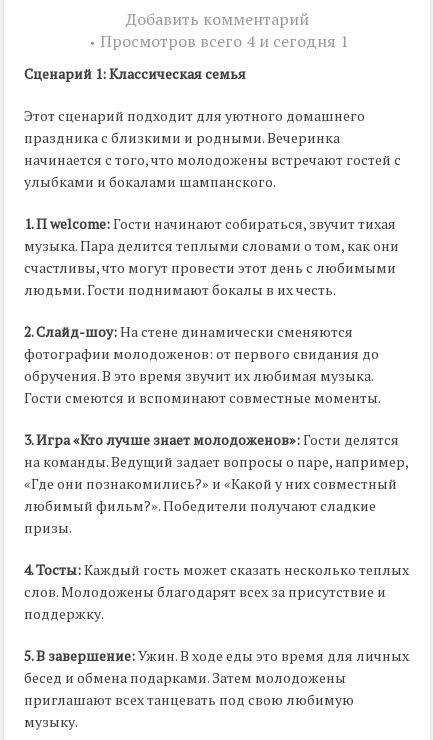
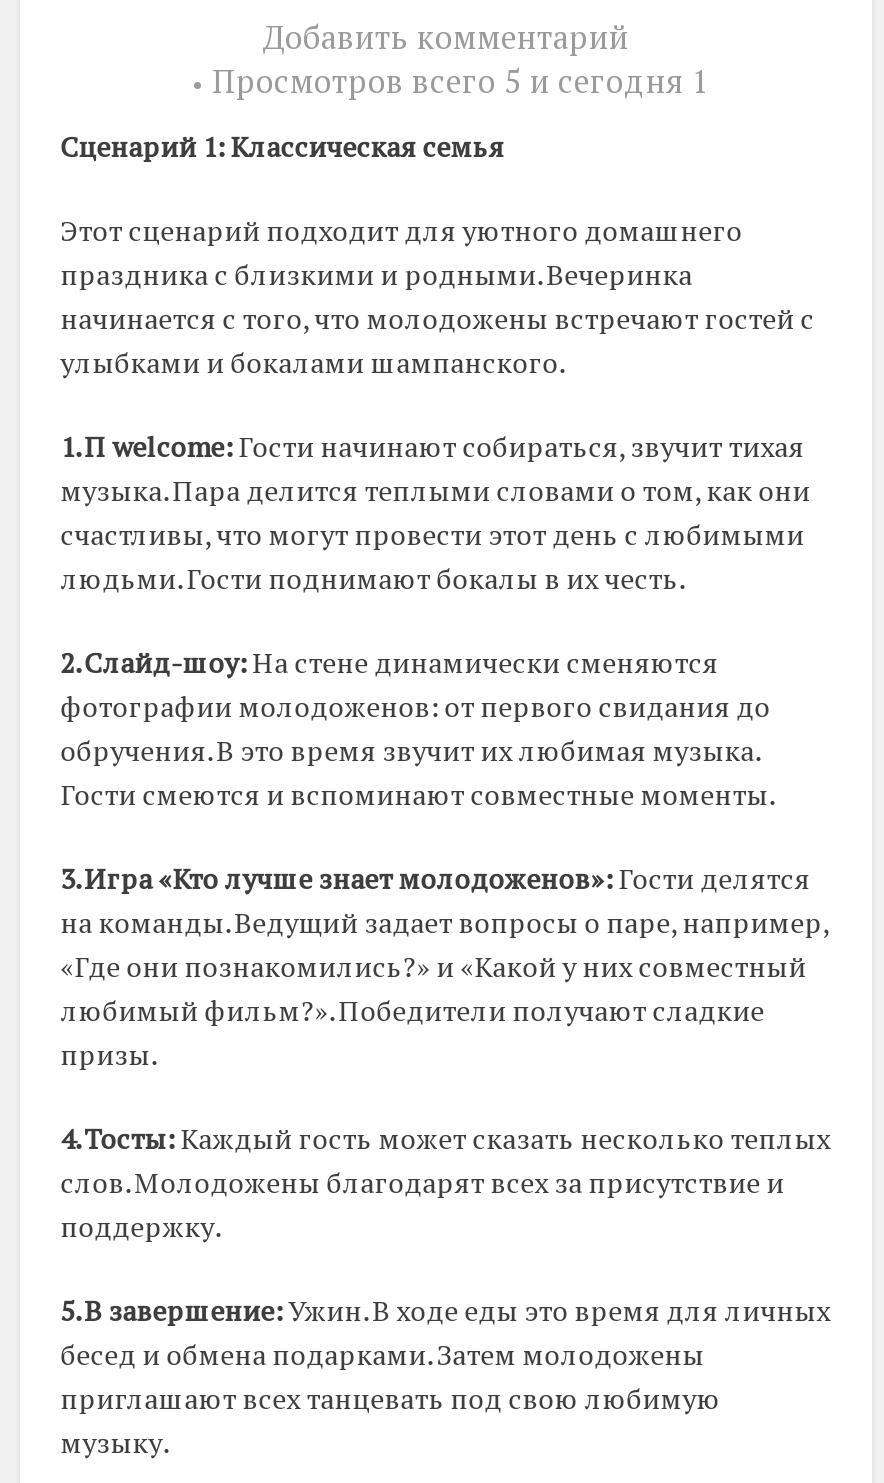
[100,30,349,52] Просмотров всего 4 и сегодня 1 -> [212,59,710,103] Просмотров всего 5 и сегодня 1

